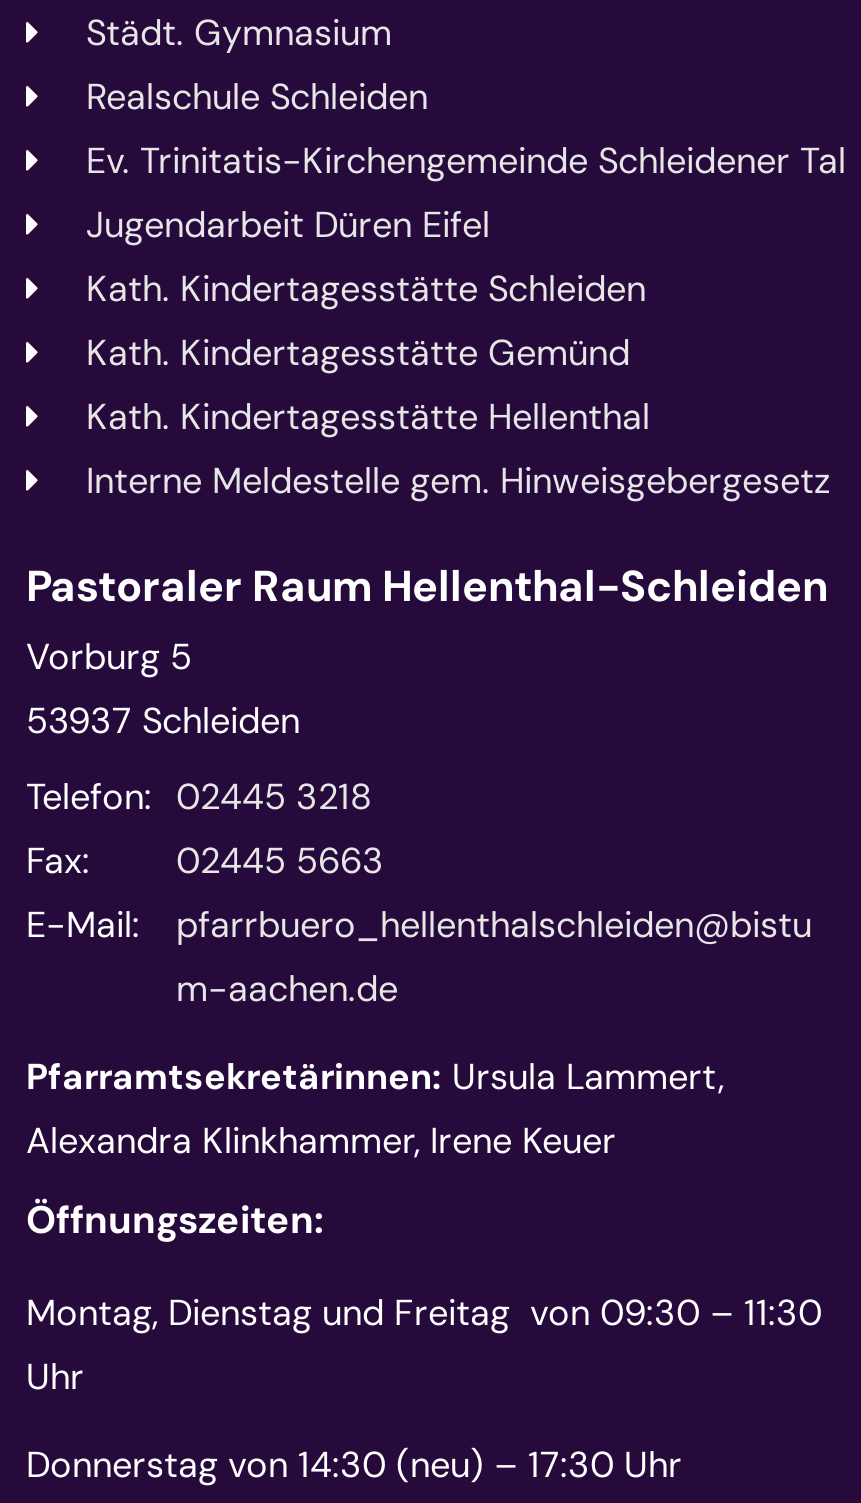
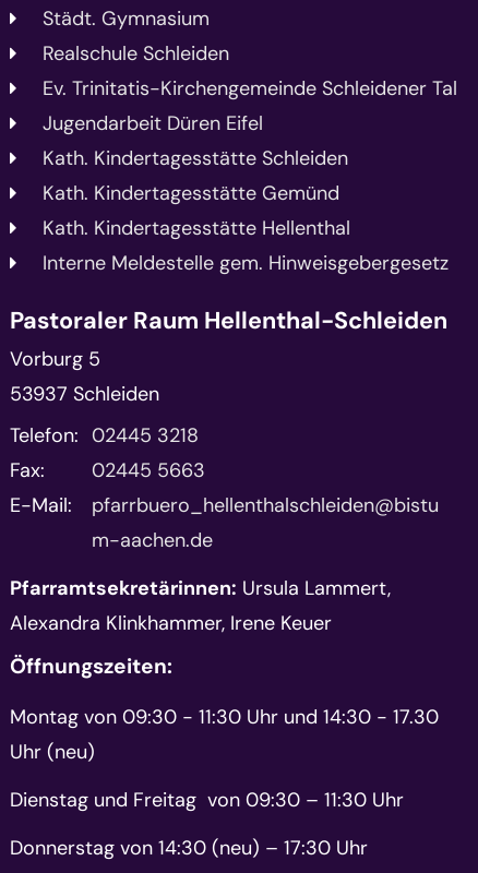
[26,1289,822,1401] Montag, Dienstag und Freitag von 09:30 – 11:30 | Uhr -> [10,704,439,813] Montag von 09:30 - 11:30 Uhr und 14:30 - 17.30 | Uhr (neu) | Dienstag und Freitag von 09:30 – 11:30 Uhr

